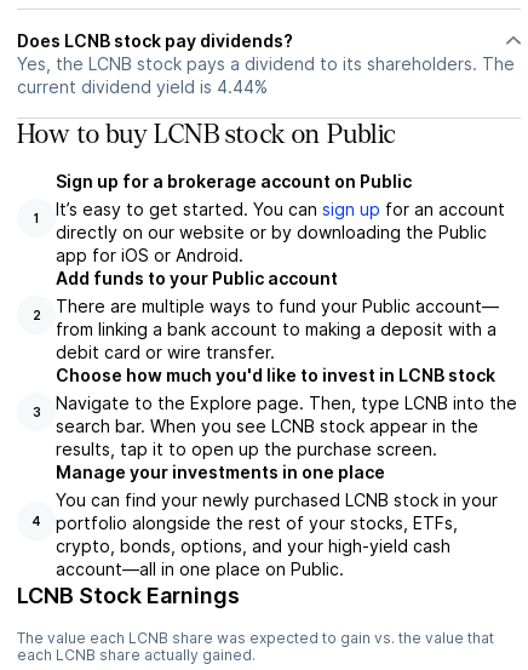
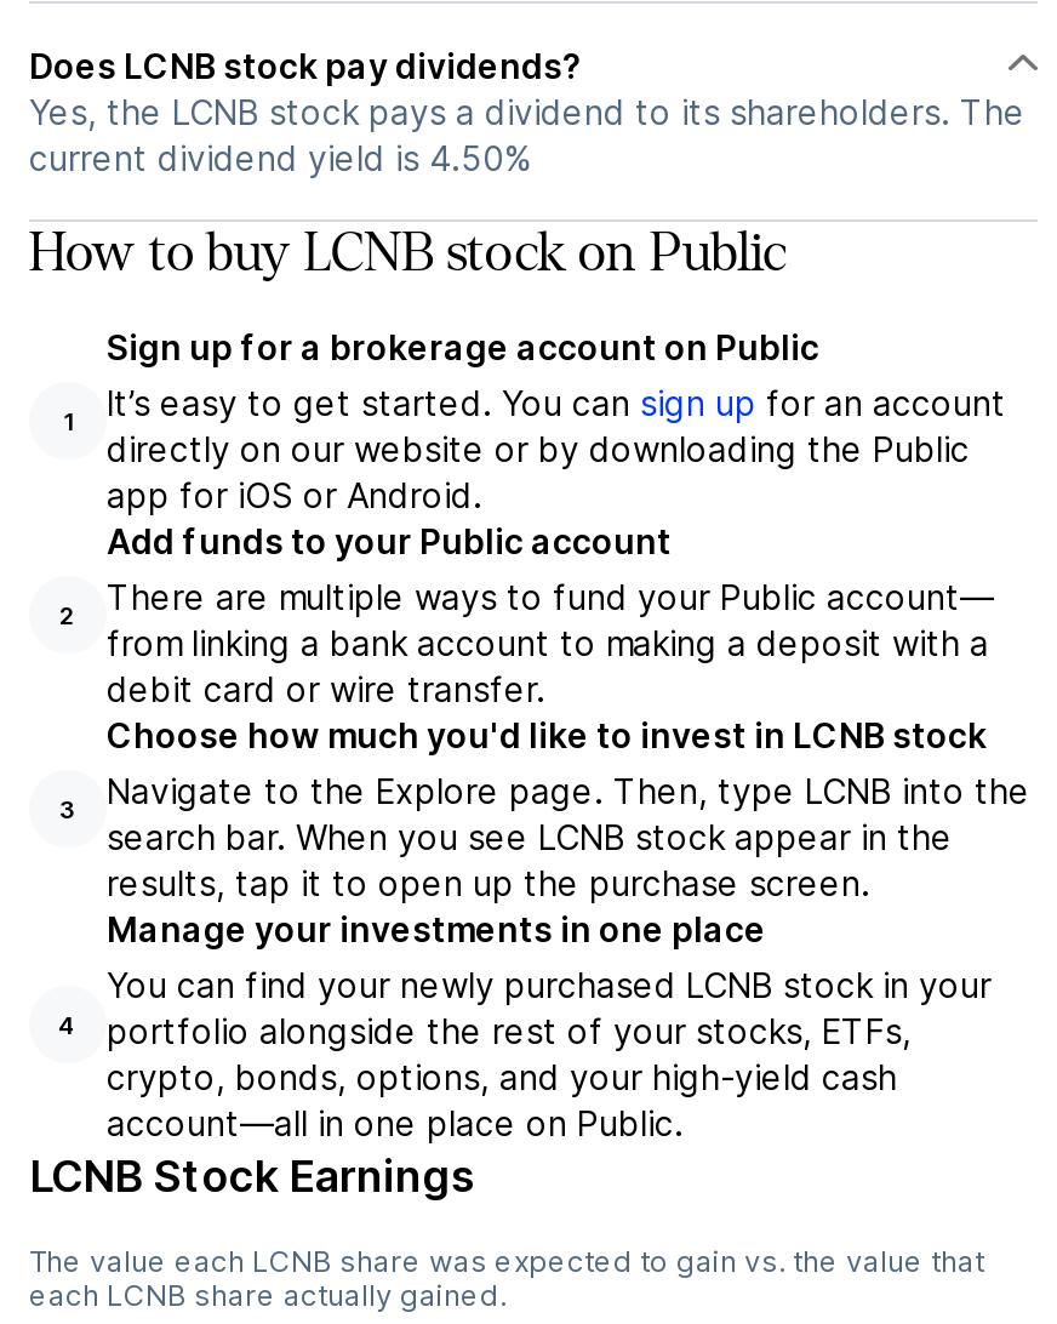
[17,76,268,97] current dividend yield is 4.44% -> [29,136,531,177] current dividend yield is 4.50%

